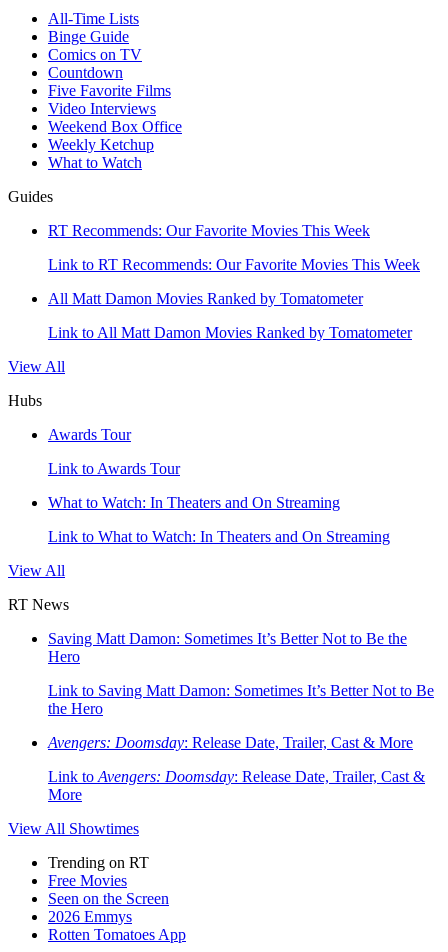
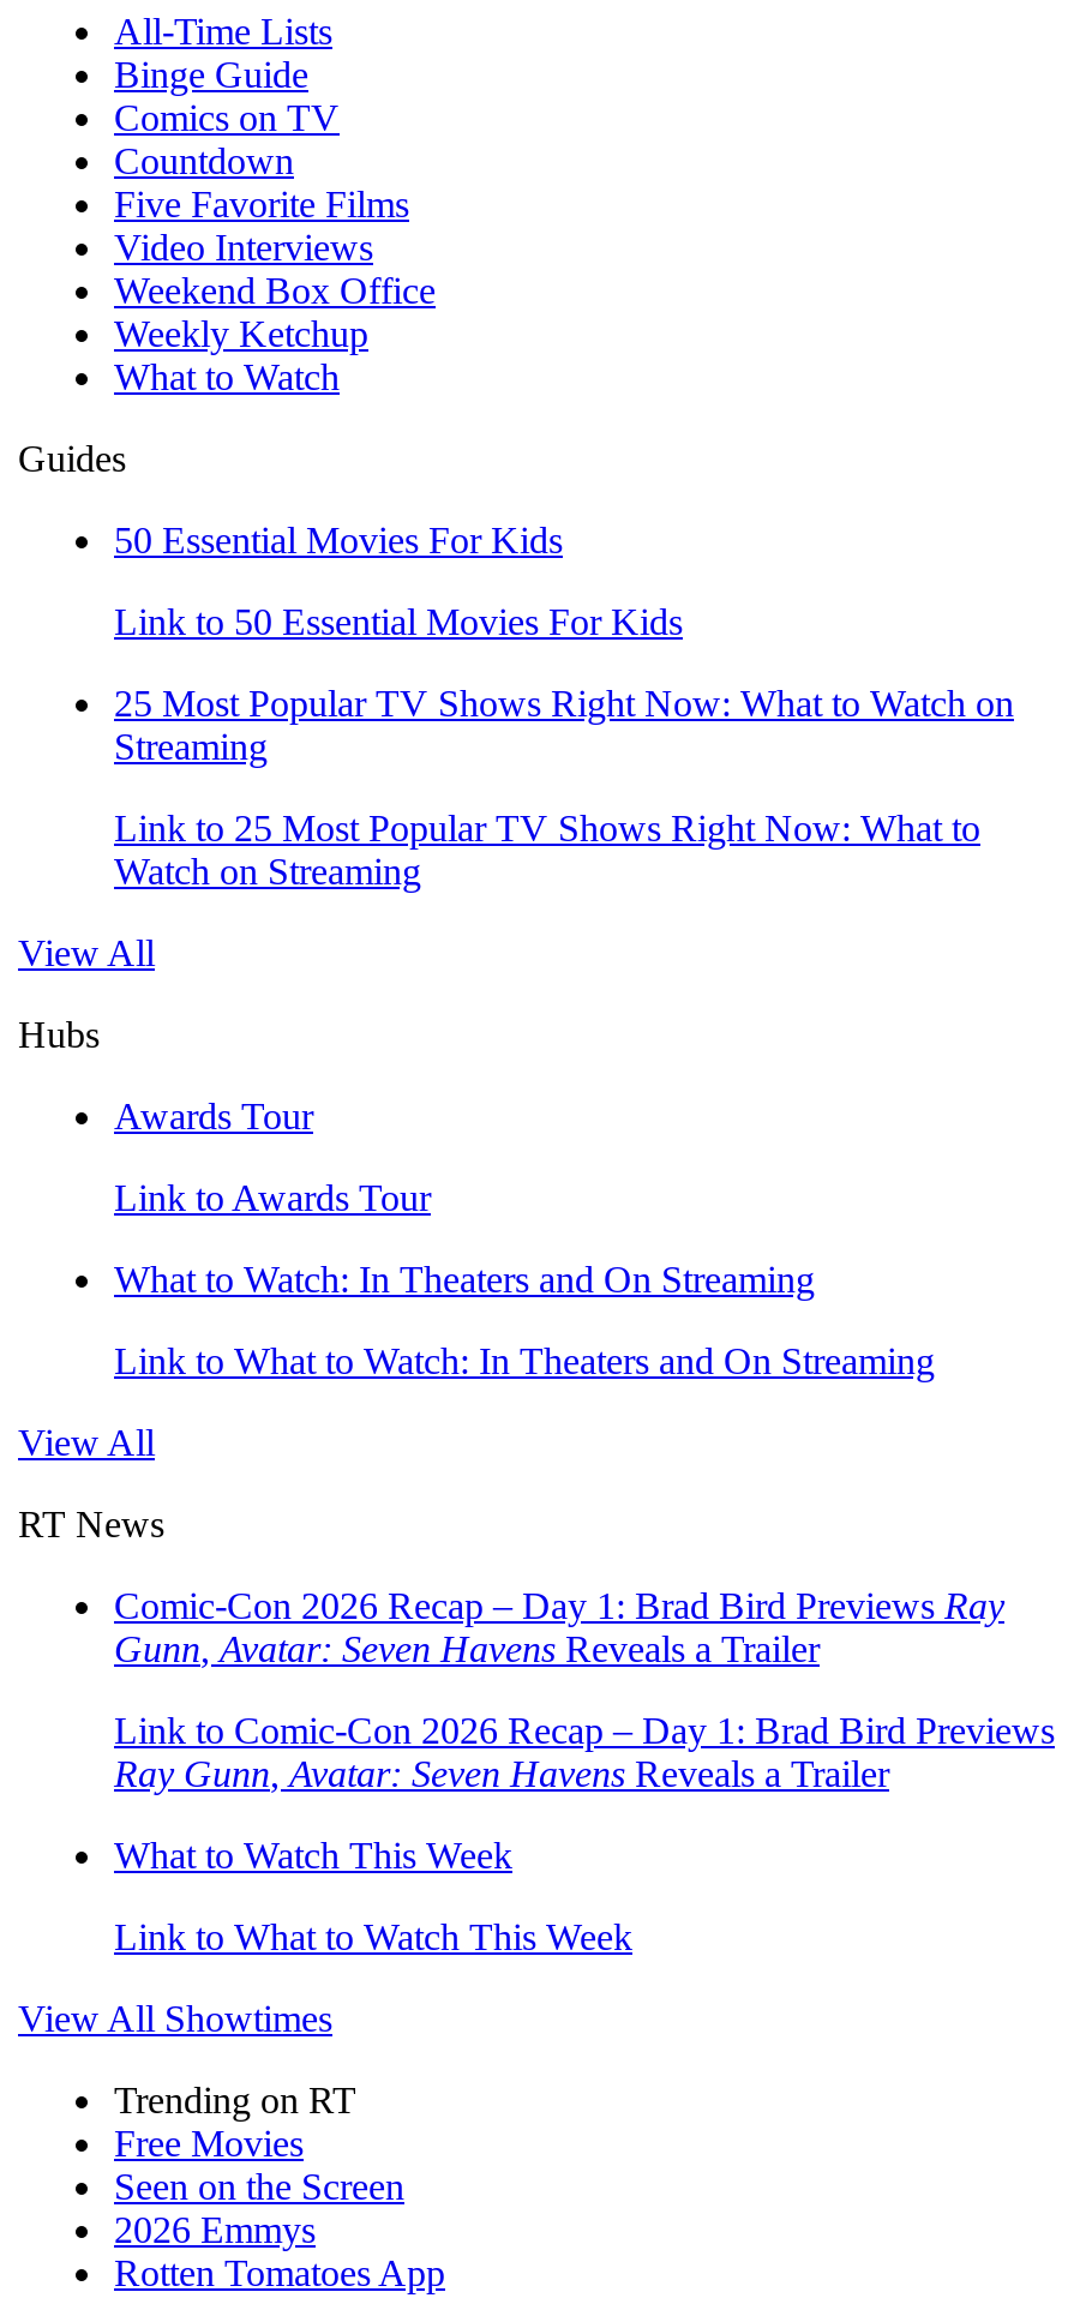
[48,222,370,239] RT Recommends: Our Favorite Movies This Week -> [114,520,563,560] 50 Essential Movies For Kids
[48,256,420,273] Link to RT Recommends: Our Favorite Movies This Week -> [114,601,683,642] Link to 50 Essential Movies For Kids
[48,290,363,307] All Matt Damon Movies Ranked by Tomatometer -> [114,683,1014,767] 25 Most Popular TV Shows Right Now: What to Watch on | Streaming
[48,324,412,341] Link to All Matt Damon Movies Ranked by Tomatometer -> [114,808,980,892] Link to 25 Most Popular TV Shows Right Now: What to | Watch on Streaming
moved [8,358,390,613] -> [18,932,935,1544]: View All | Hubs | Awards Tour | Link to Awards Tour | What to Watch: In Theaters and On Streaming | Link to What to Watch: In Theaters and On Streaming | View All | RT News
[48,630,407,665] Saving Matt Damon: Sometimes It’s Better Not to Be the | Hero -> [114,1585,1004,1669] Comic-Con 2026 Recap – Day 1: Brad Bird Previews Ray | Gunn, Avatar: Seven Havens Reveals a Trailer
[48,682,434,717] Link to Saving Matt Damon: Sometimes It’s Better Not to Be | the Hero -> [114,1710,1055,1794] Link to Comic-Con 2026 Recap – Day 1: Brad Bird Previews | Ray Gunn, Avatar: Seven Havens Reveals a Trailer
[48,734,413,751] Avengers: Doomsday: Release Date, Trailer, Cast & More -> [114,1835,512,1876] What to Watch This Week
[48,768,425,803] Link to Avengers: Doomsday: Release Date, Trailer, Cast & | More -> [114,1916,632,1957] Link to What to Watch This Week

